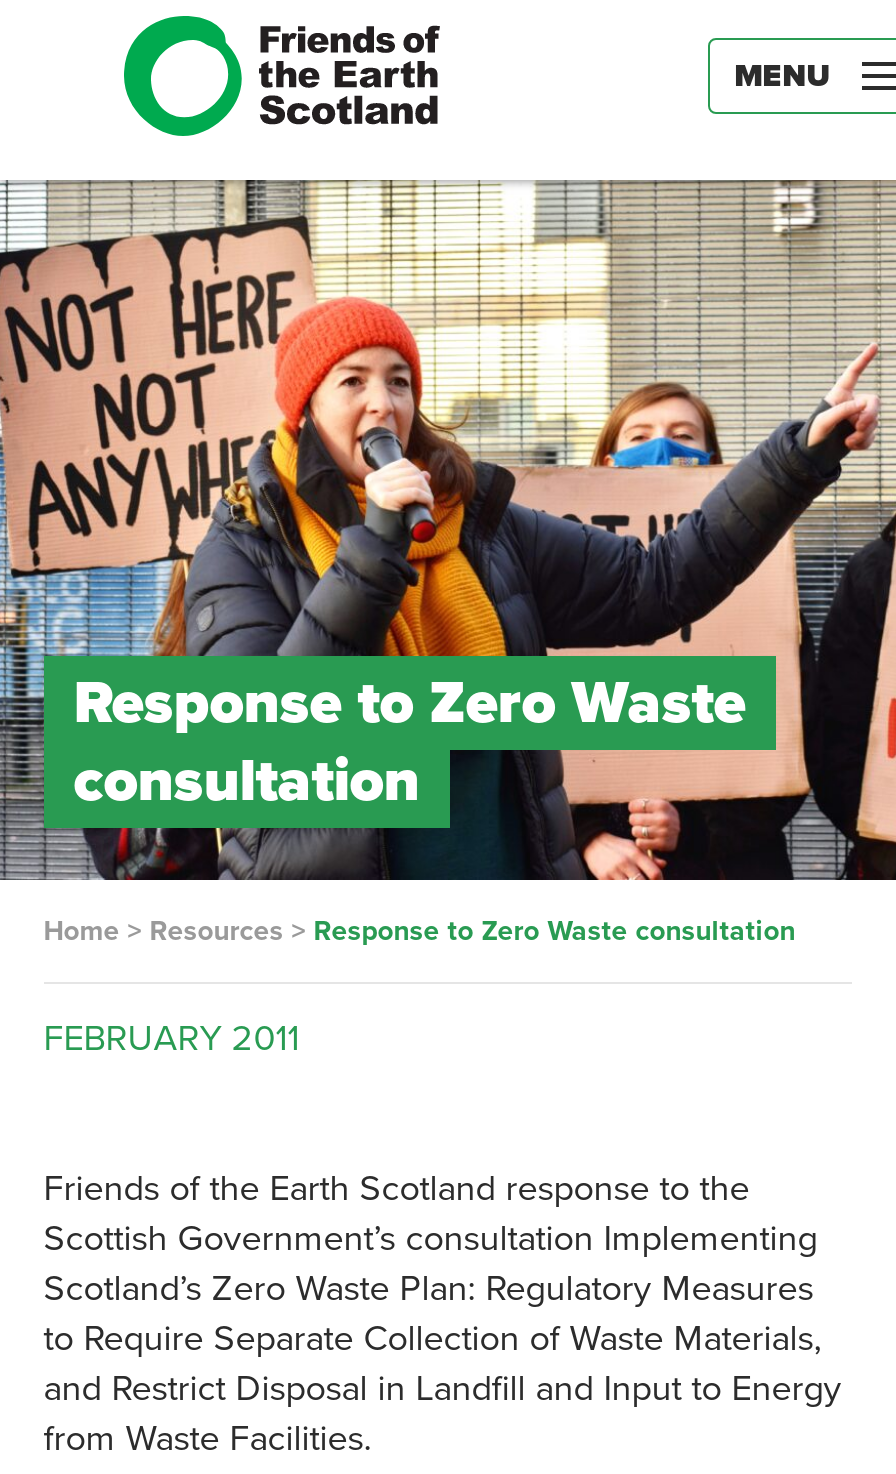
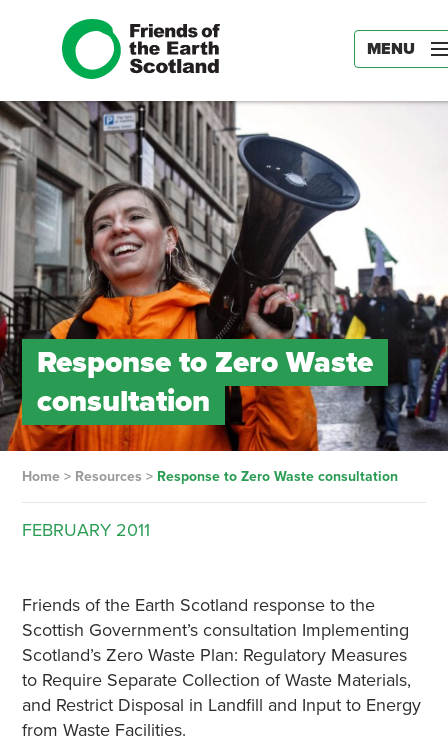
[6,178,890,882] [image] -> [3,101,445,452] [image]

